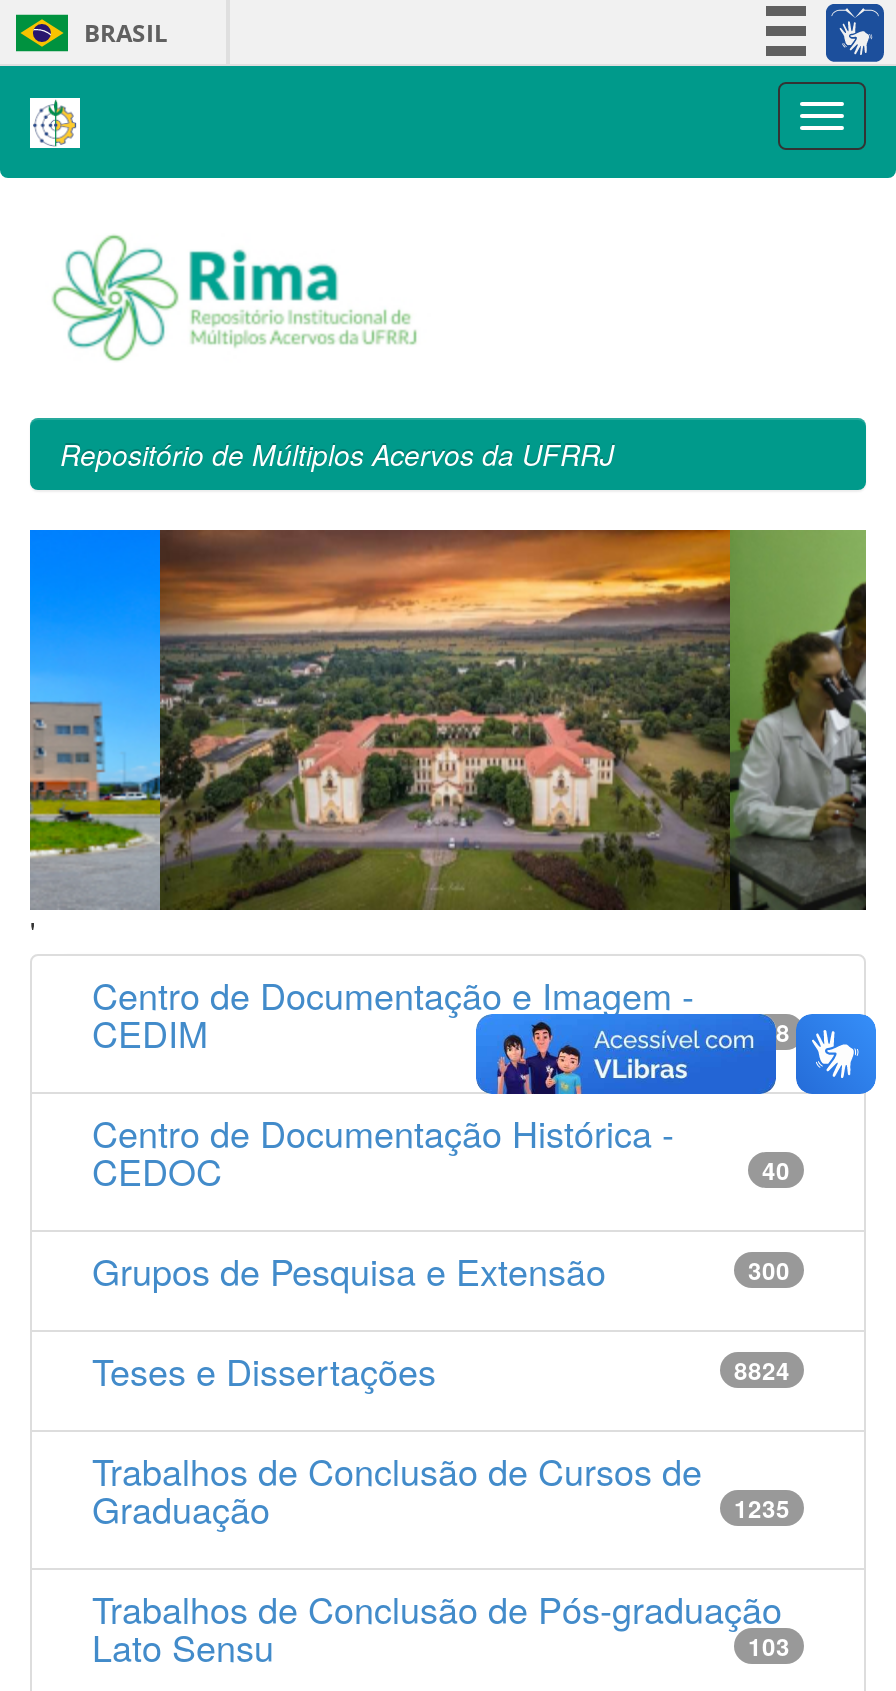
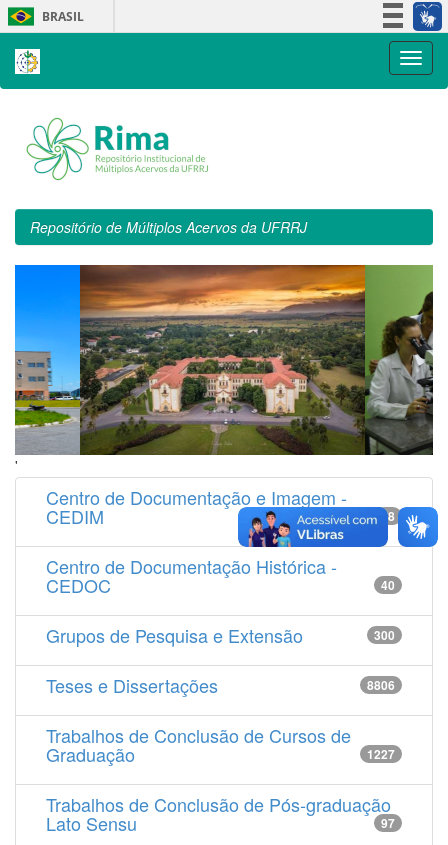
[734,1352,790,1388] 8824 -> [367,676,395,694] 8806
[734,1490,790,1526] 1235 -> [367,745,395,763] 1227
[748,1628,790,1664] 103 -> [381,814,395,832] 97

